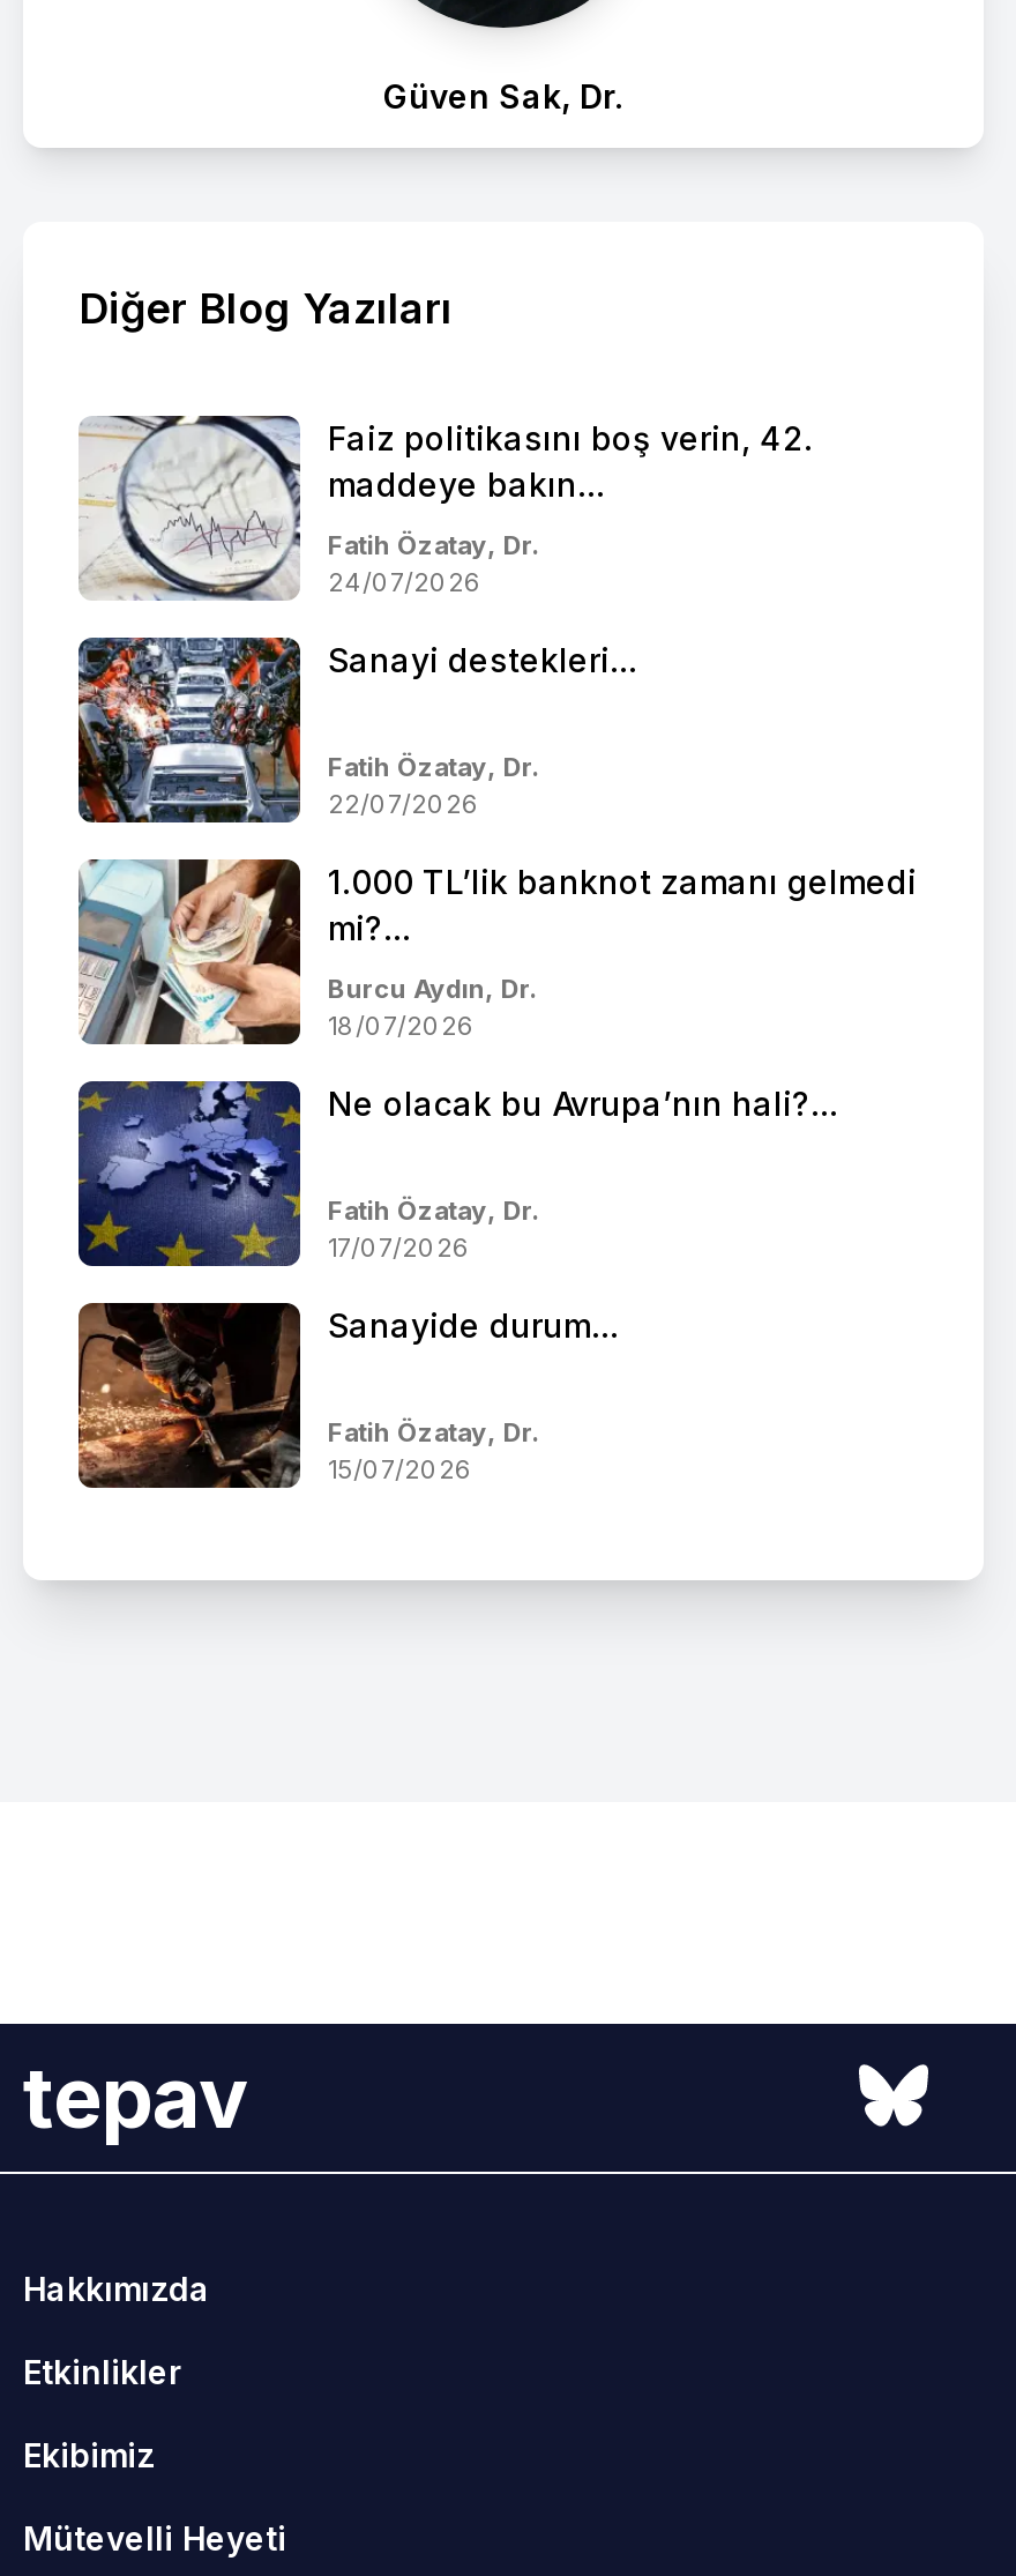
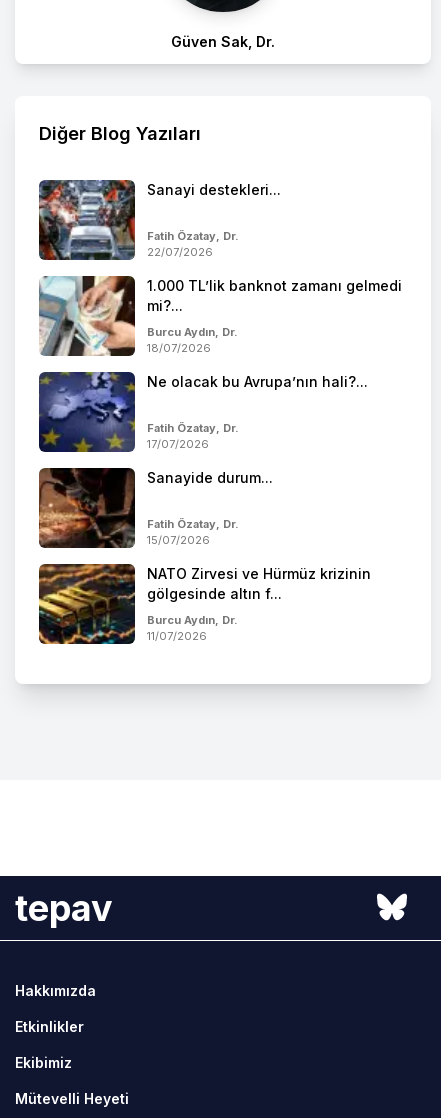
[79,414,813,601] [image] | Faiz politikasını boş verin, 42. | maddeye bakın... | Fatih Özatay, Dr. | 24/07/2026 -> none
moved [74,633,917,1486] -> [37,178,402,547]: [image] | Sanayi destekleri... | Fatih Özatay, Dr. | ... | Fatih Özatay, Dr. | 15/07/2026
none -> [38,563,371,645] [image] | NATO Zirvesi ve Hürmüz krizinin | gölgesinde altın f... | Burcu Aydın, Dr. | 11/07/2026

